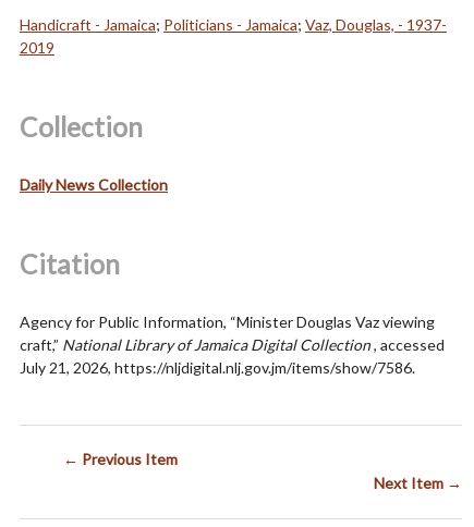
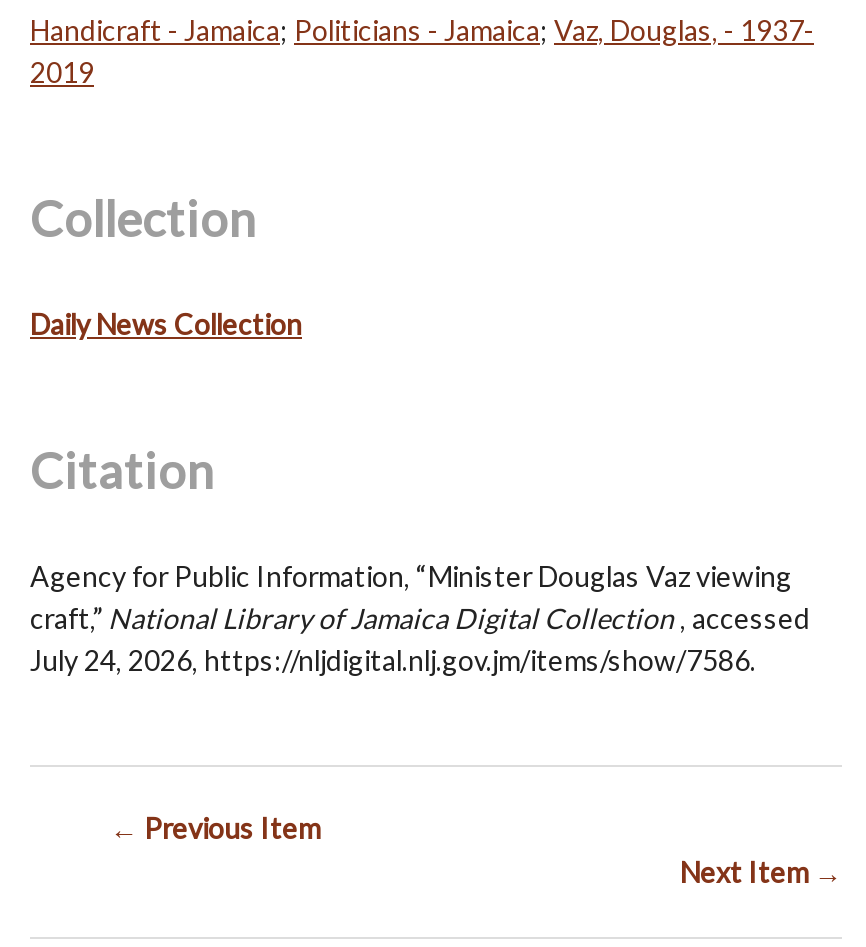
[20,358,415,376] July 21, 2026, https://nljdigital.nlj.gov.jm/items/show/7586. -> [30,642,756,676] July 24, 2026, https://nljdigital.nlj.gov.jm/items/show/7586.

